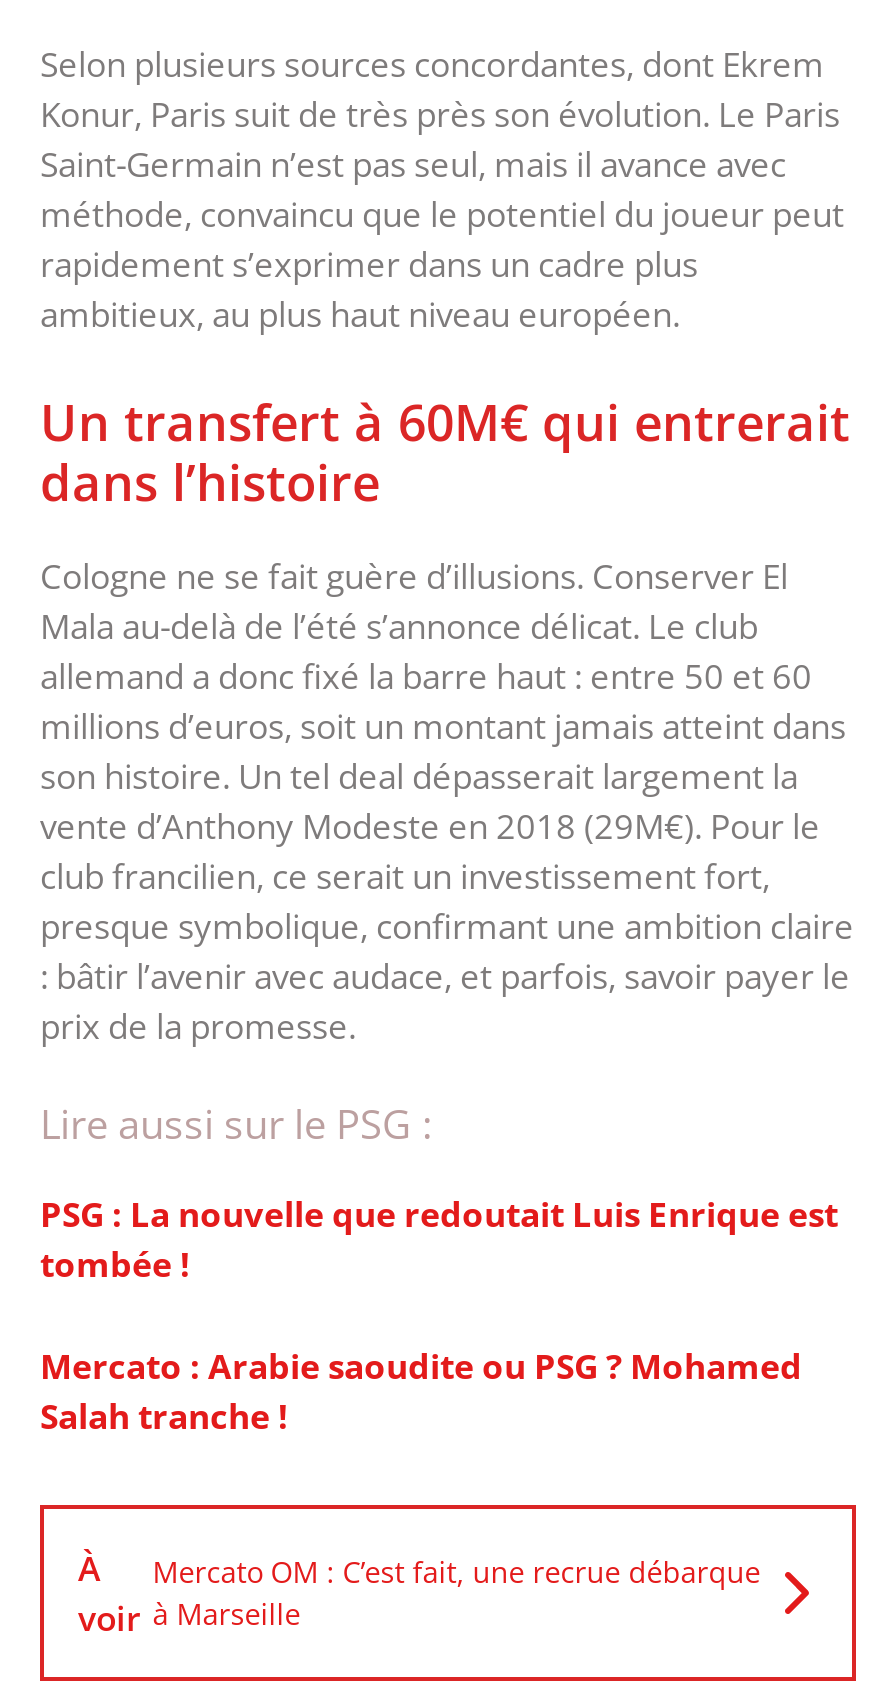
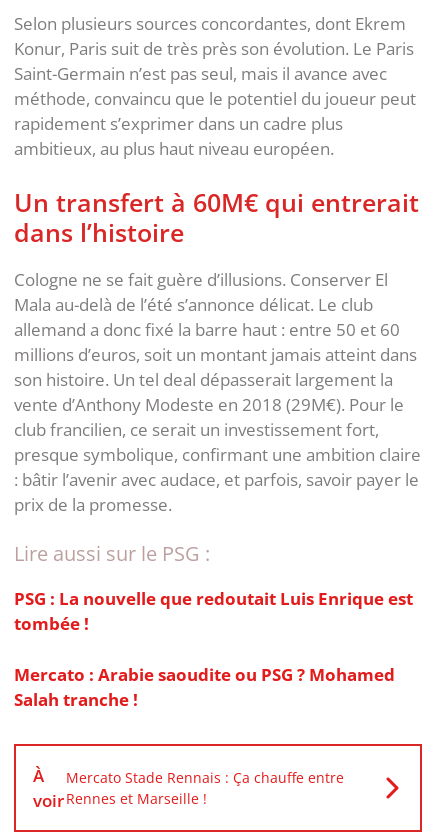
[152,1552,760,1632] Mercato OM : C’est fait, une recrue débarque | à Marseille -> [66,767,344,807] Mercato Stade Rennais : Ça chauffe entre | Rennes et Marseille !

